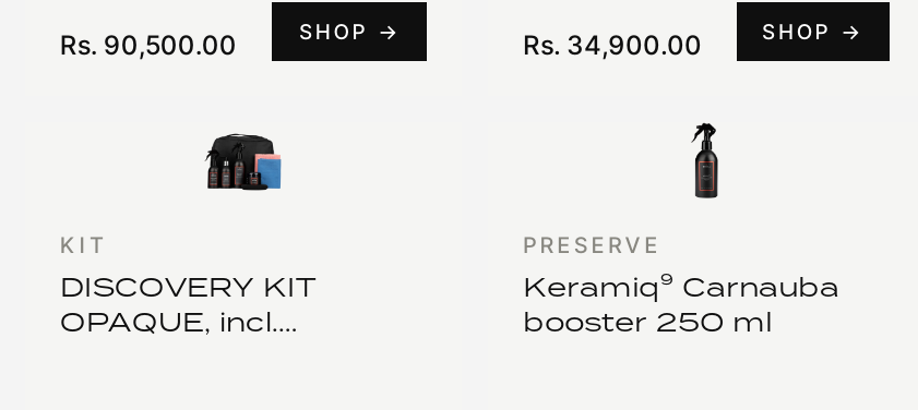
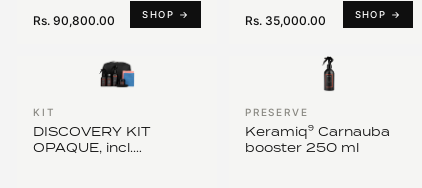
[60,28,237,61] Rs. 90,500.00 -> [33,13,115,28] Rs. 90,800.00
[523,28,702,61] Rs. 34,900.00 -> [245,13,326,28] Rs. 35,000.00

